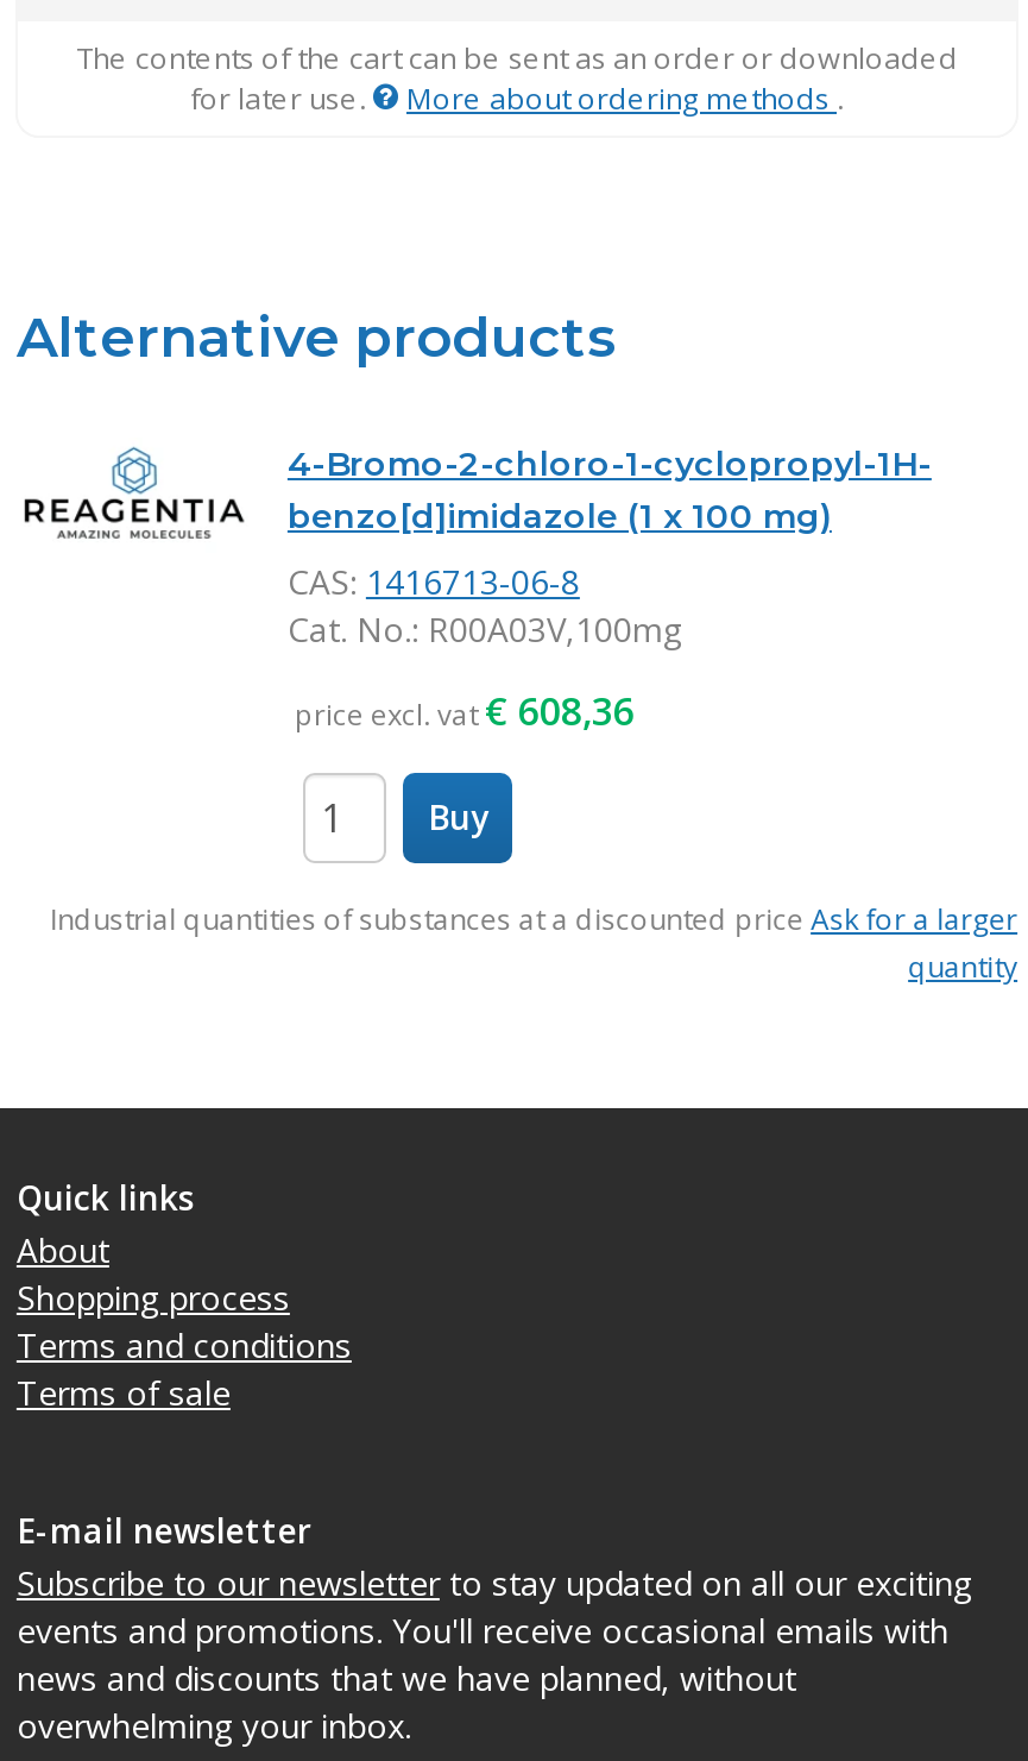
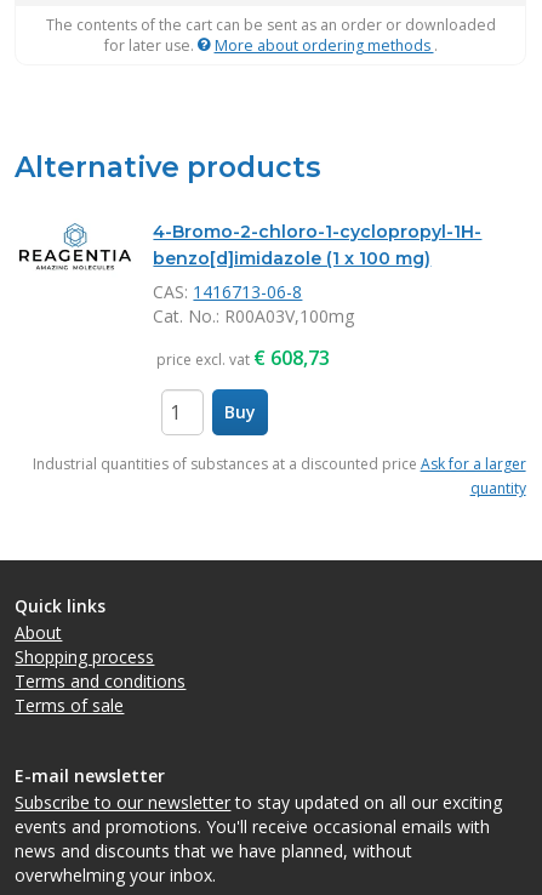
[294,685,634,737] price excl. vat €608,36 -> [157,344,330,371] price excl. vat €608,73

